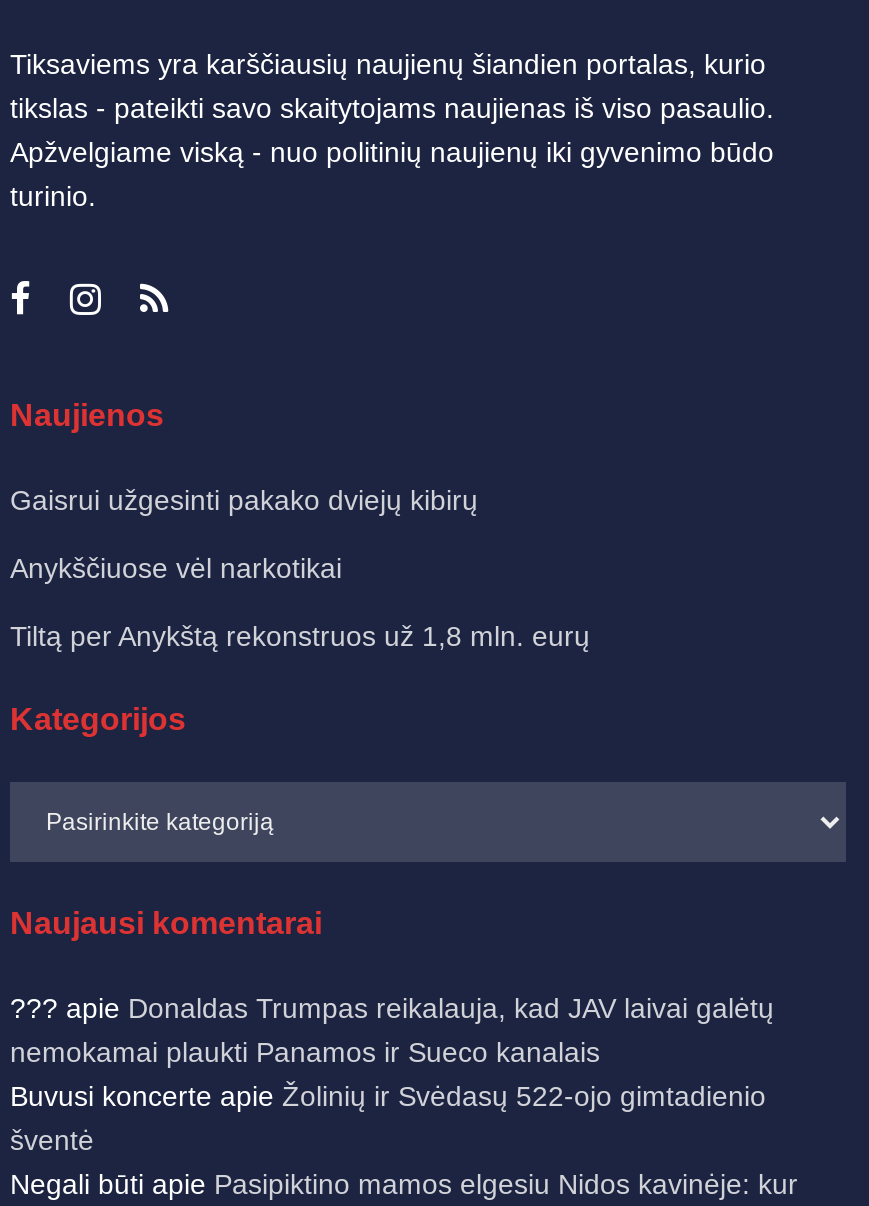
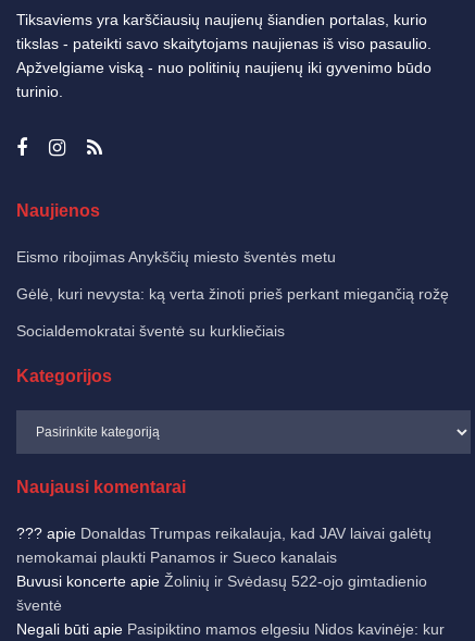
[10,483,478,515] Gaisrui užgesinti pakako dviejų kibirų -> [16,248,336,265] Eismo ribojimas Anykščių miesto šventės metu
[10,551,342,583] Anykščiuose vėl narkotikai -> [16,285,449,302] Gėlė, kuri nevysta: ką verta žinoti prieš perkant miegančią rožę
[10,619,590,651] Tiltą per Anykštą rekonstruos už 1,8 mln. eurų -> [16,322,285,339] Socialdemokratai šventė su kurkliečiais

